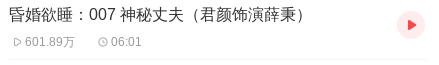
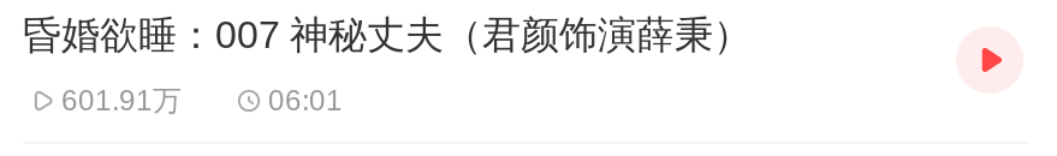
[25,35,75,49] 601.89万 -> [61,84,182,117] 601.91万

